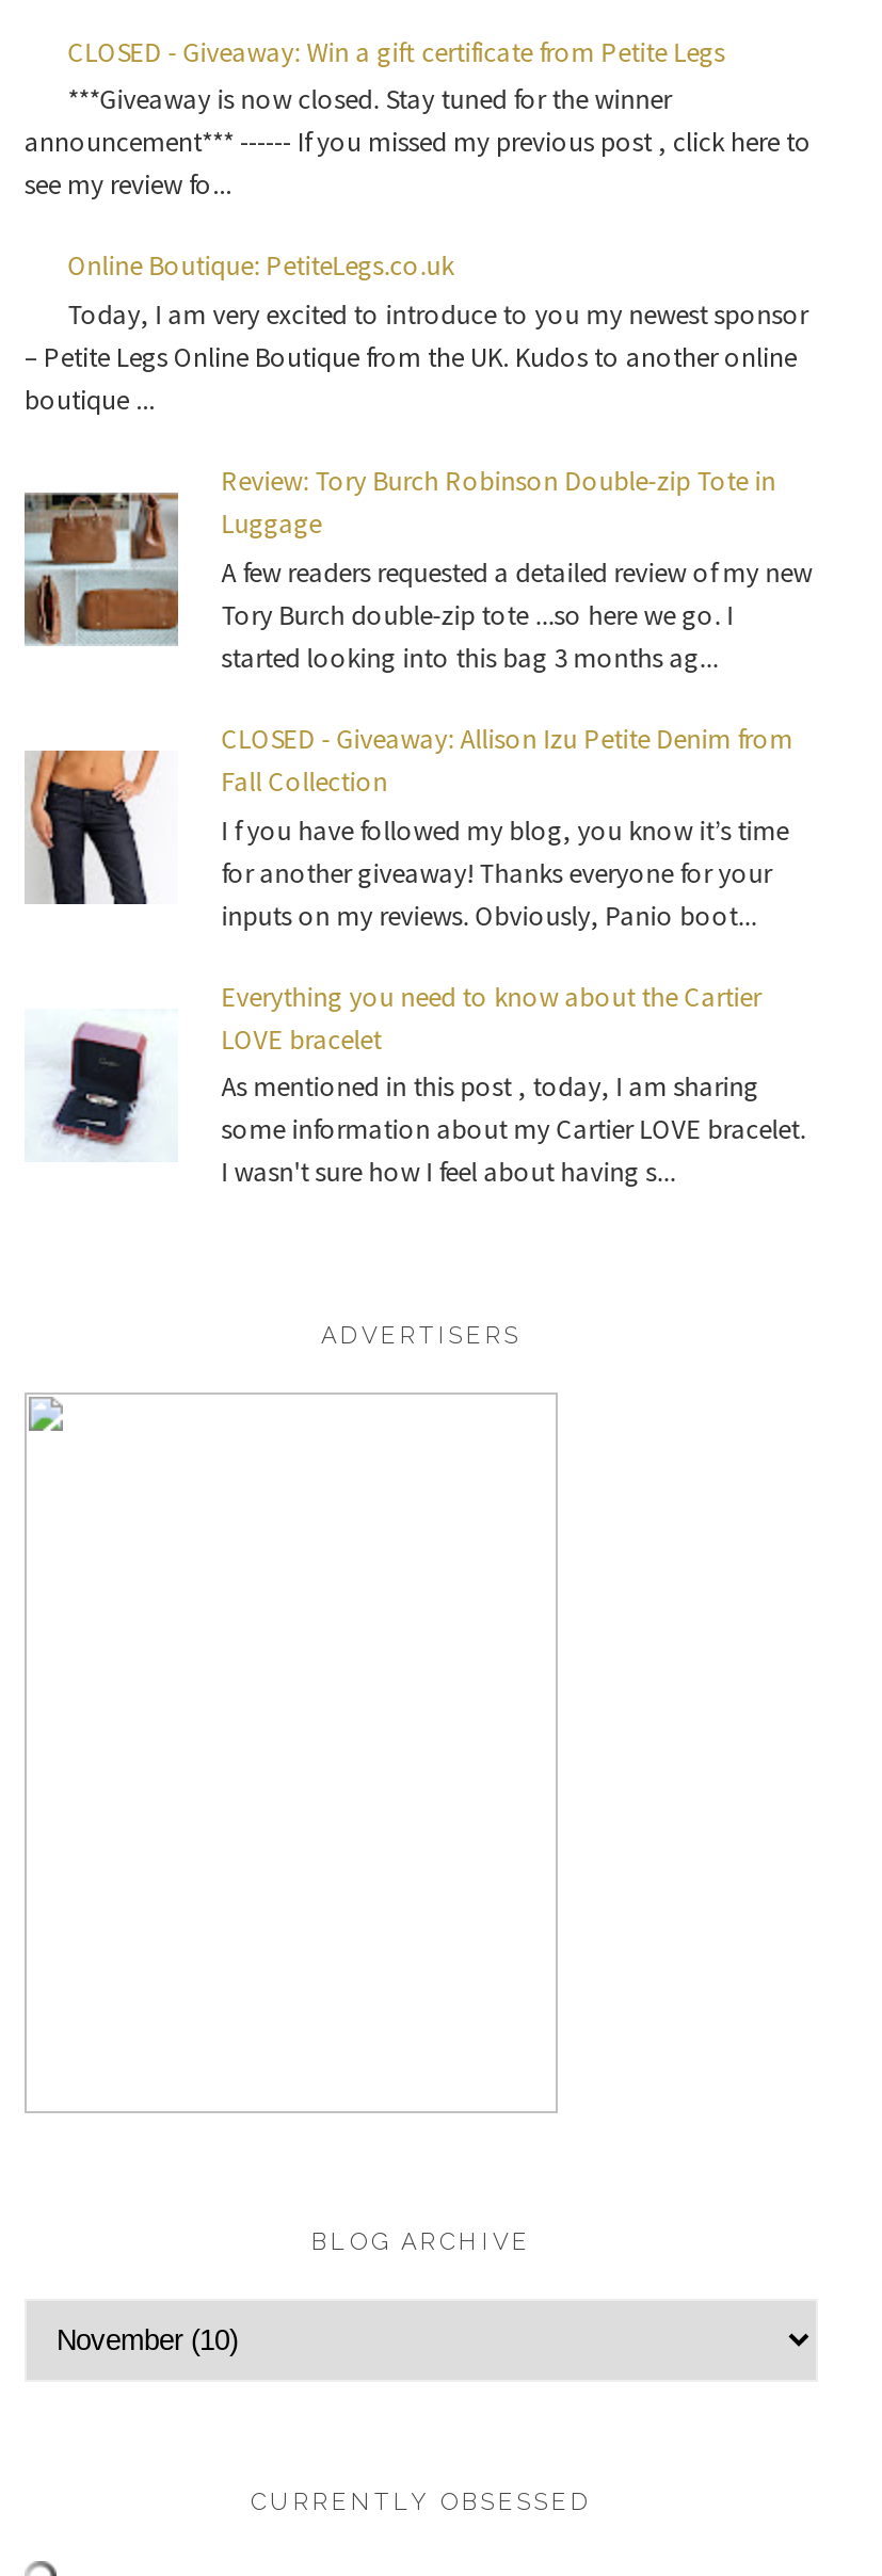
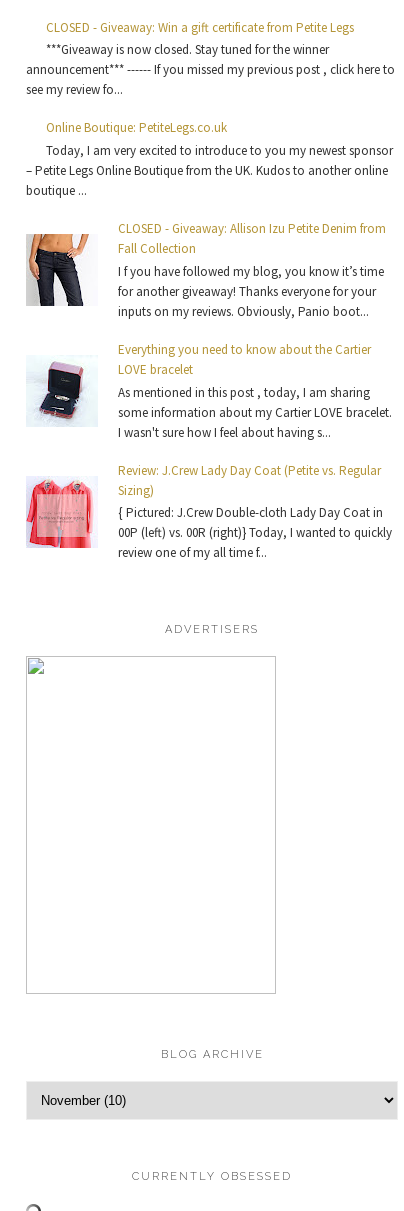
[22,463,812,676] [image] | Review: Tory Burch Robinson Double-zip Tote in | Luggage | A few readers requested a detailed review of my new | Tory Burch double-zip tote ...so here we go. I | started looking into this bag 3 months ag... -> none
moved [22,721,806,1191] -> [25,220,392,441]: [image] | CLOSED - Giveaway: Allison Izu Petite Denim from | Fall Collection | ... | some information about my Cartier LOVE bracelet. | I wasn't sure how I feel about having s...
none -> [26,462,392,561] [image] | Review: J.Crew Lady Day Coat (Petite vs. Regular | Sizing) | { Pictured: J.Crew Double-cloth Lady Day Coat in | 00P (left) vs. 00R (right)} Today, I wanted to quickly | review one of my all time f...

